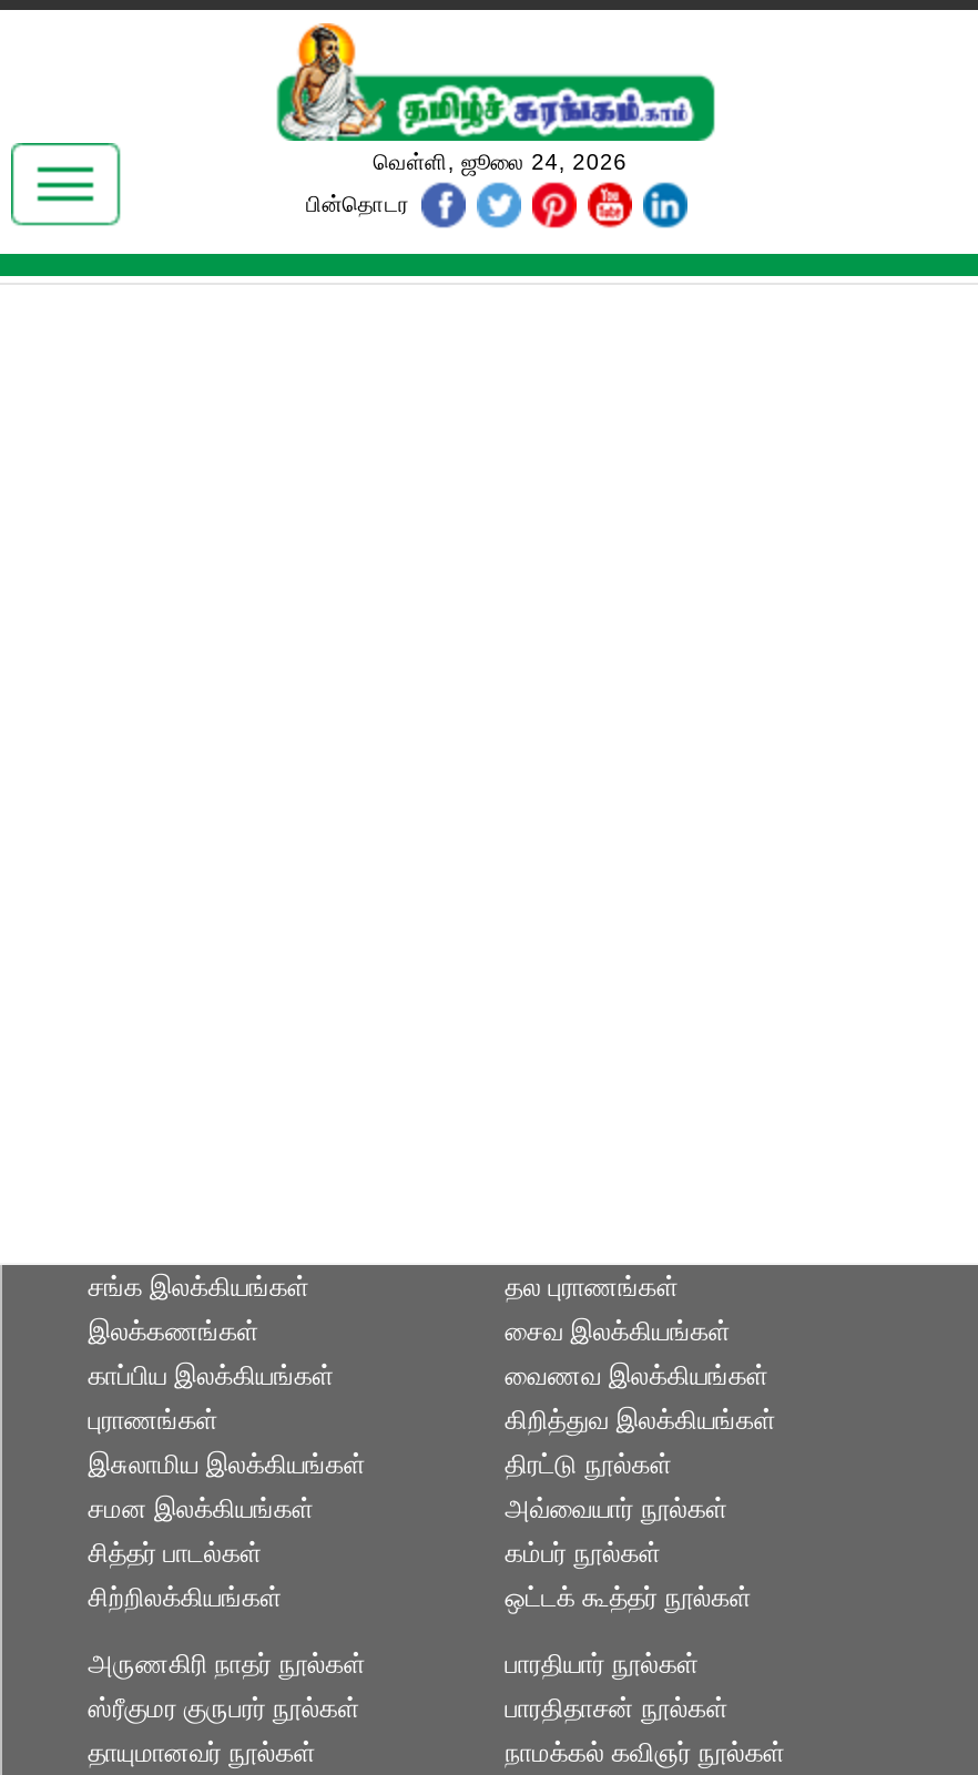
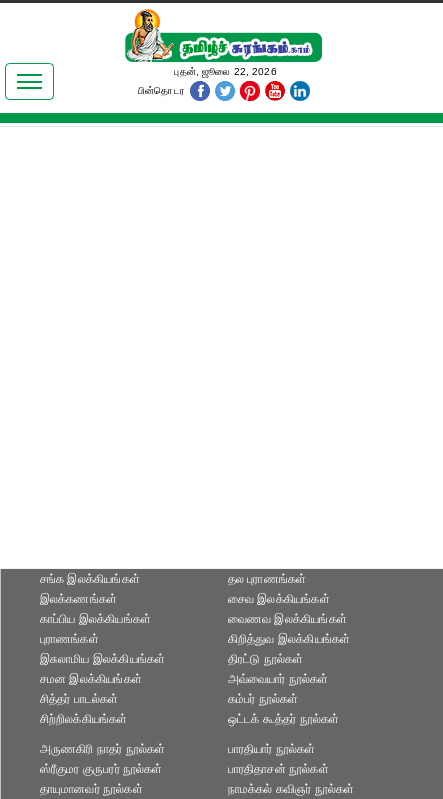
[366,150,627,174] வெள்ளி, ஜூலை 24, 2026 -> [171,66,277,77] புதன், ஜூலை 22, 2026

